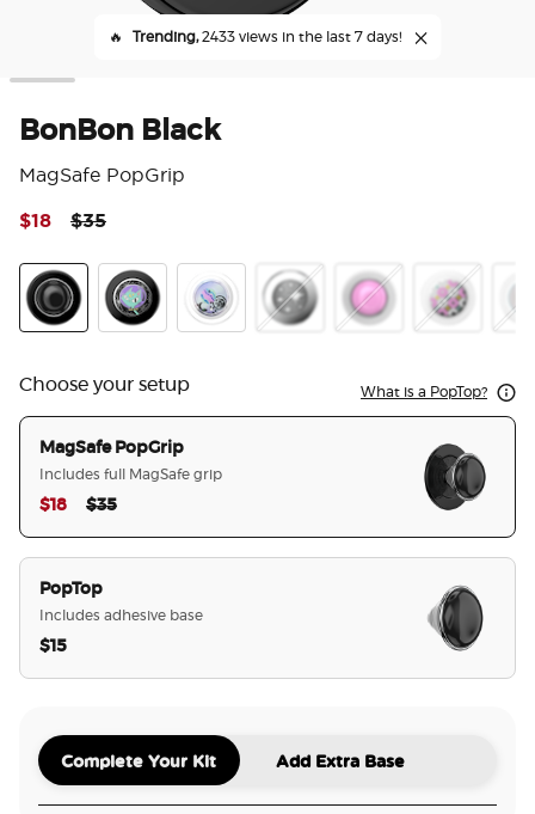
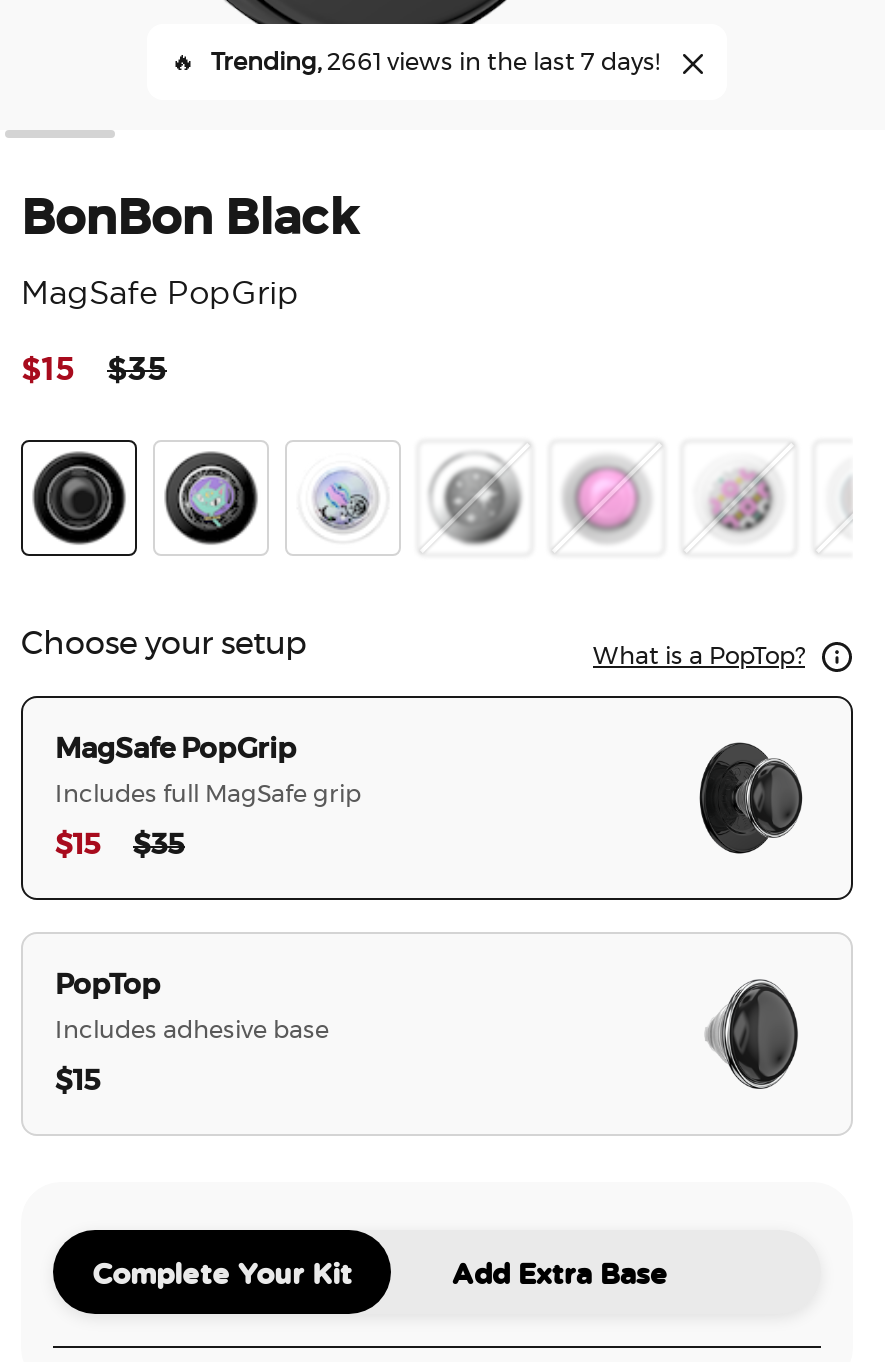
[132,30,401,44] Trending, 2433 views in the last 7 days! -> [211,50,659,74] Trending, 2661 views in the last 7 days!
[19,209,51,231] $18 -> [21,350,75,386] $15
[39,497,67,514] $18 -> [55,832,101,860] $15

